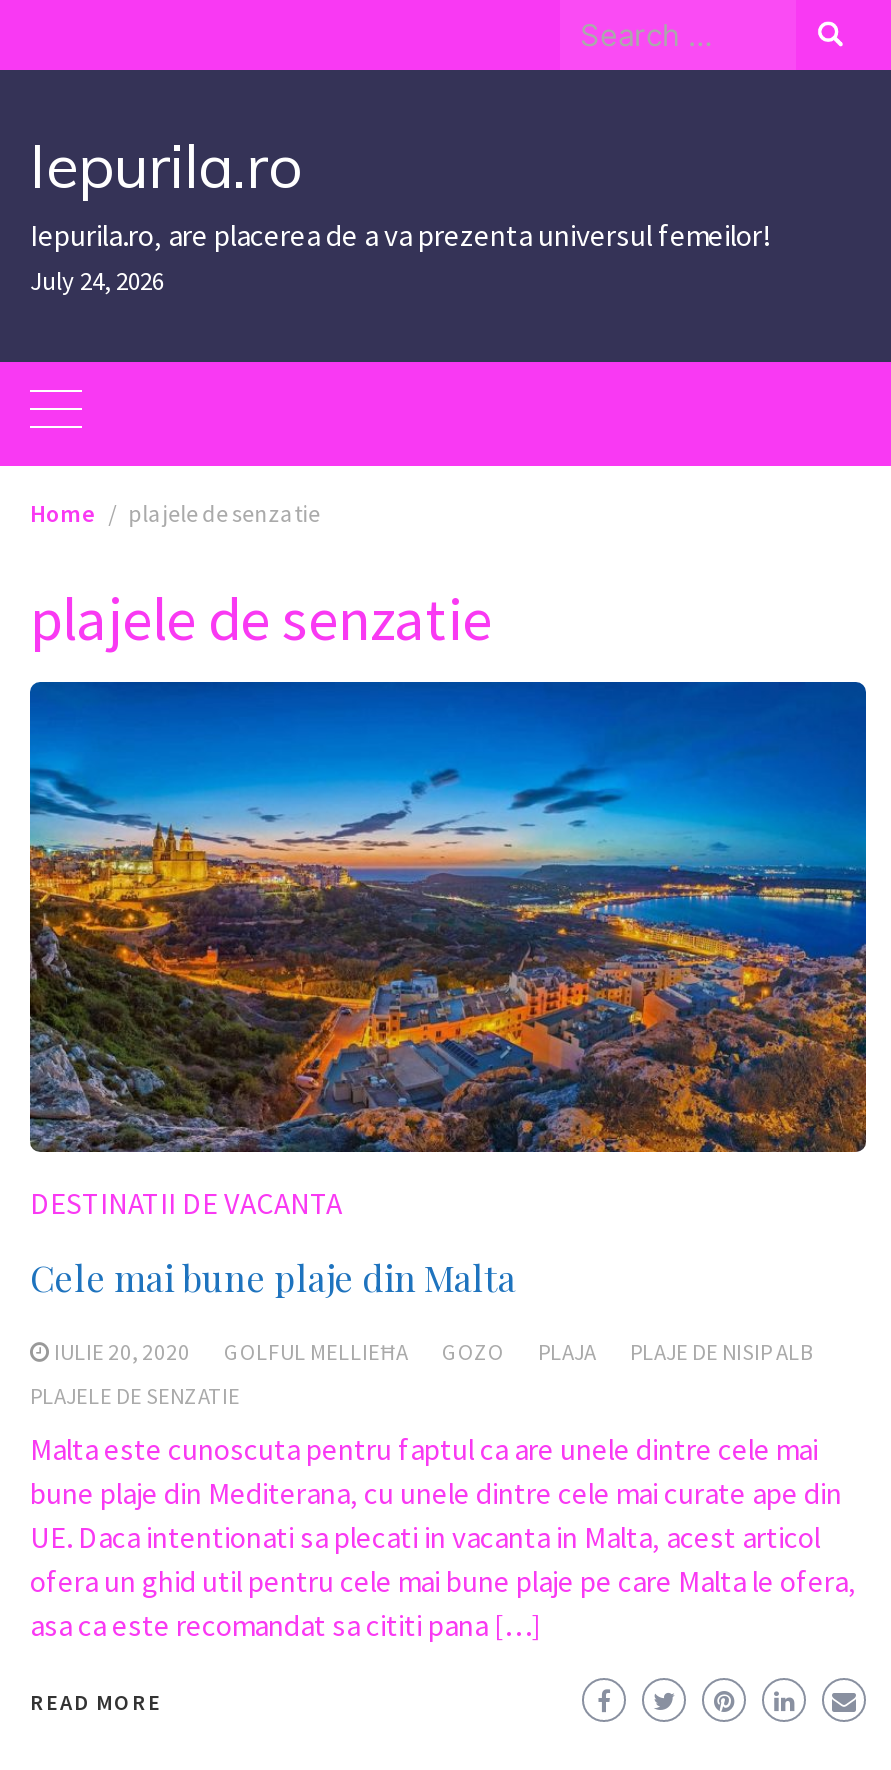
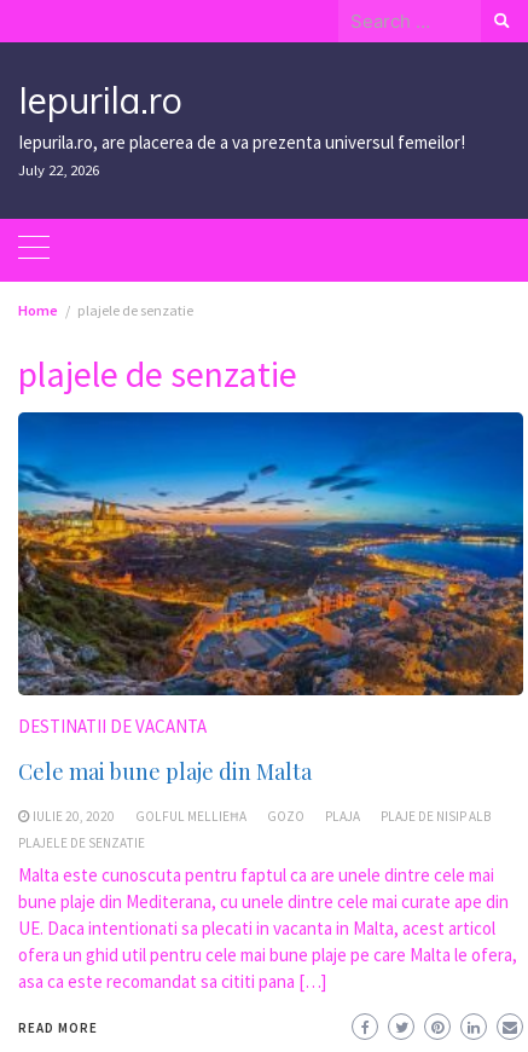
[30,264,164,296] July 24, 2026 -> [18,160,99,179] July 22, 2026

